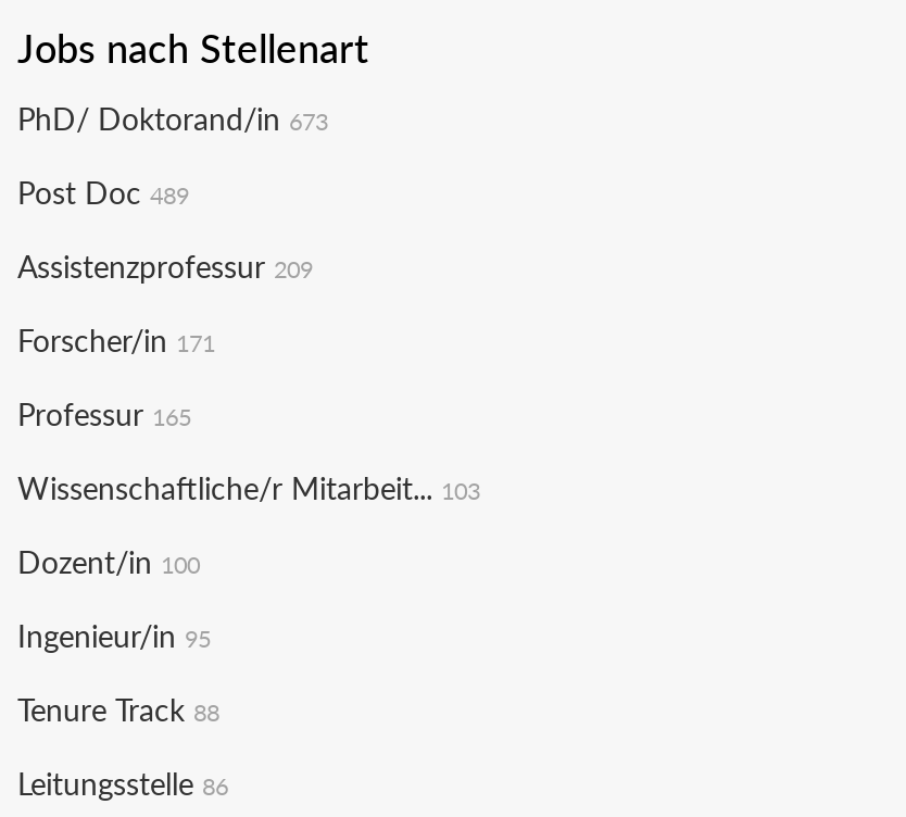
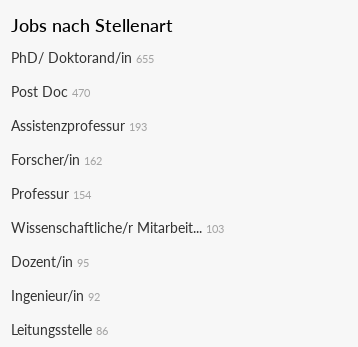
[17,96,328,139] PhD/ Doktorand/in 673 -> [11,47,154,67] PhD/ Doktorand/in 655
[17,169,189,213] Post Doc 489 -> [11,81,90,101] Post Doc 470
[17,243,313,287] Assistenzprofessur 209 -> [11,115,147,135] Assistenzprofessur 193
[17,317,215,361] Forscher/in 171 -> [11,149,102,169] Forscher/in 162
[17,391,191,435] Professur 165 -> [11,183,91,203] Professur 154
[17,539,219,730] Dozent/in 100 | Ingenieur/in 95 | Tenure Track 88 -> [11,251,100,305] Dozent/in 95 | Ingenieur/in 92

